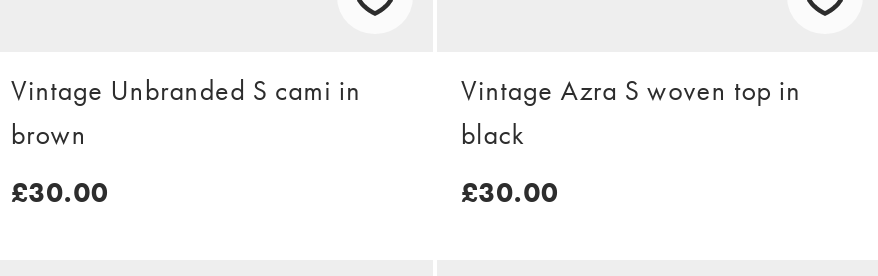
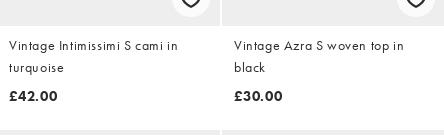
[11,72,361,152] Vintage Unbranded S cami in | brown -> [9,36,178,76] Vintage Intimissimi S cami in | turquoise
[11,174,109,210] £30.00 -> [9,87,58,105] £42.00

